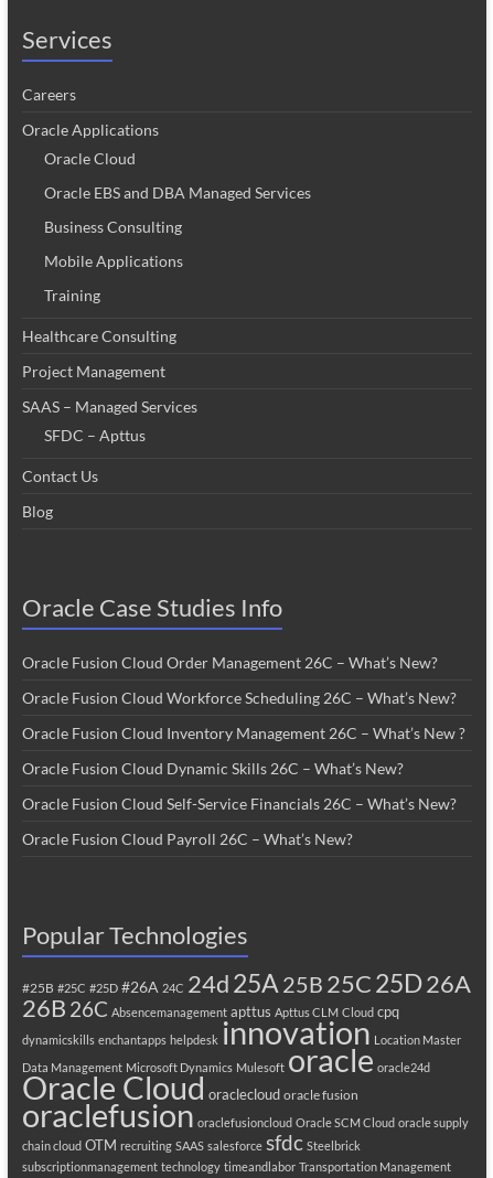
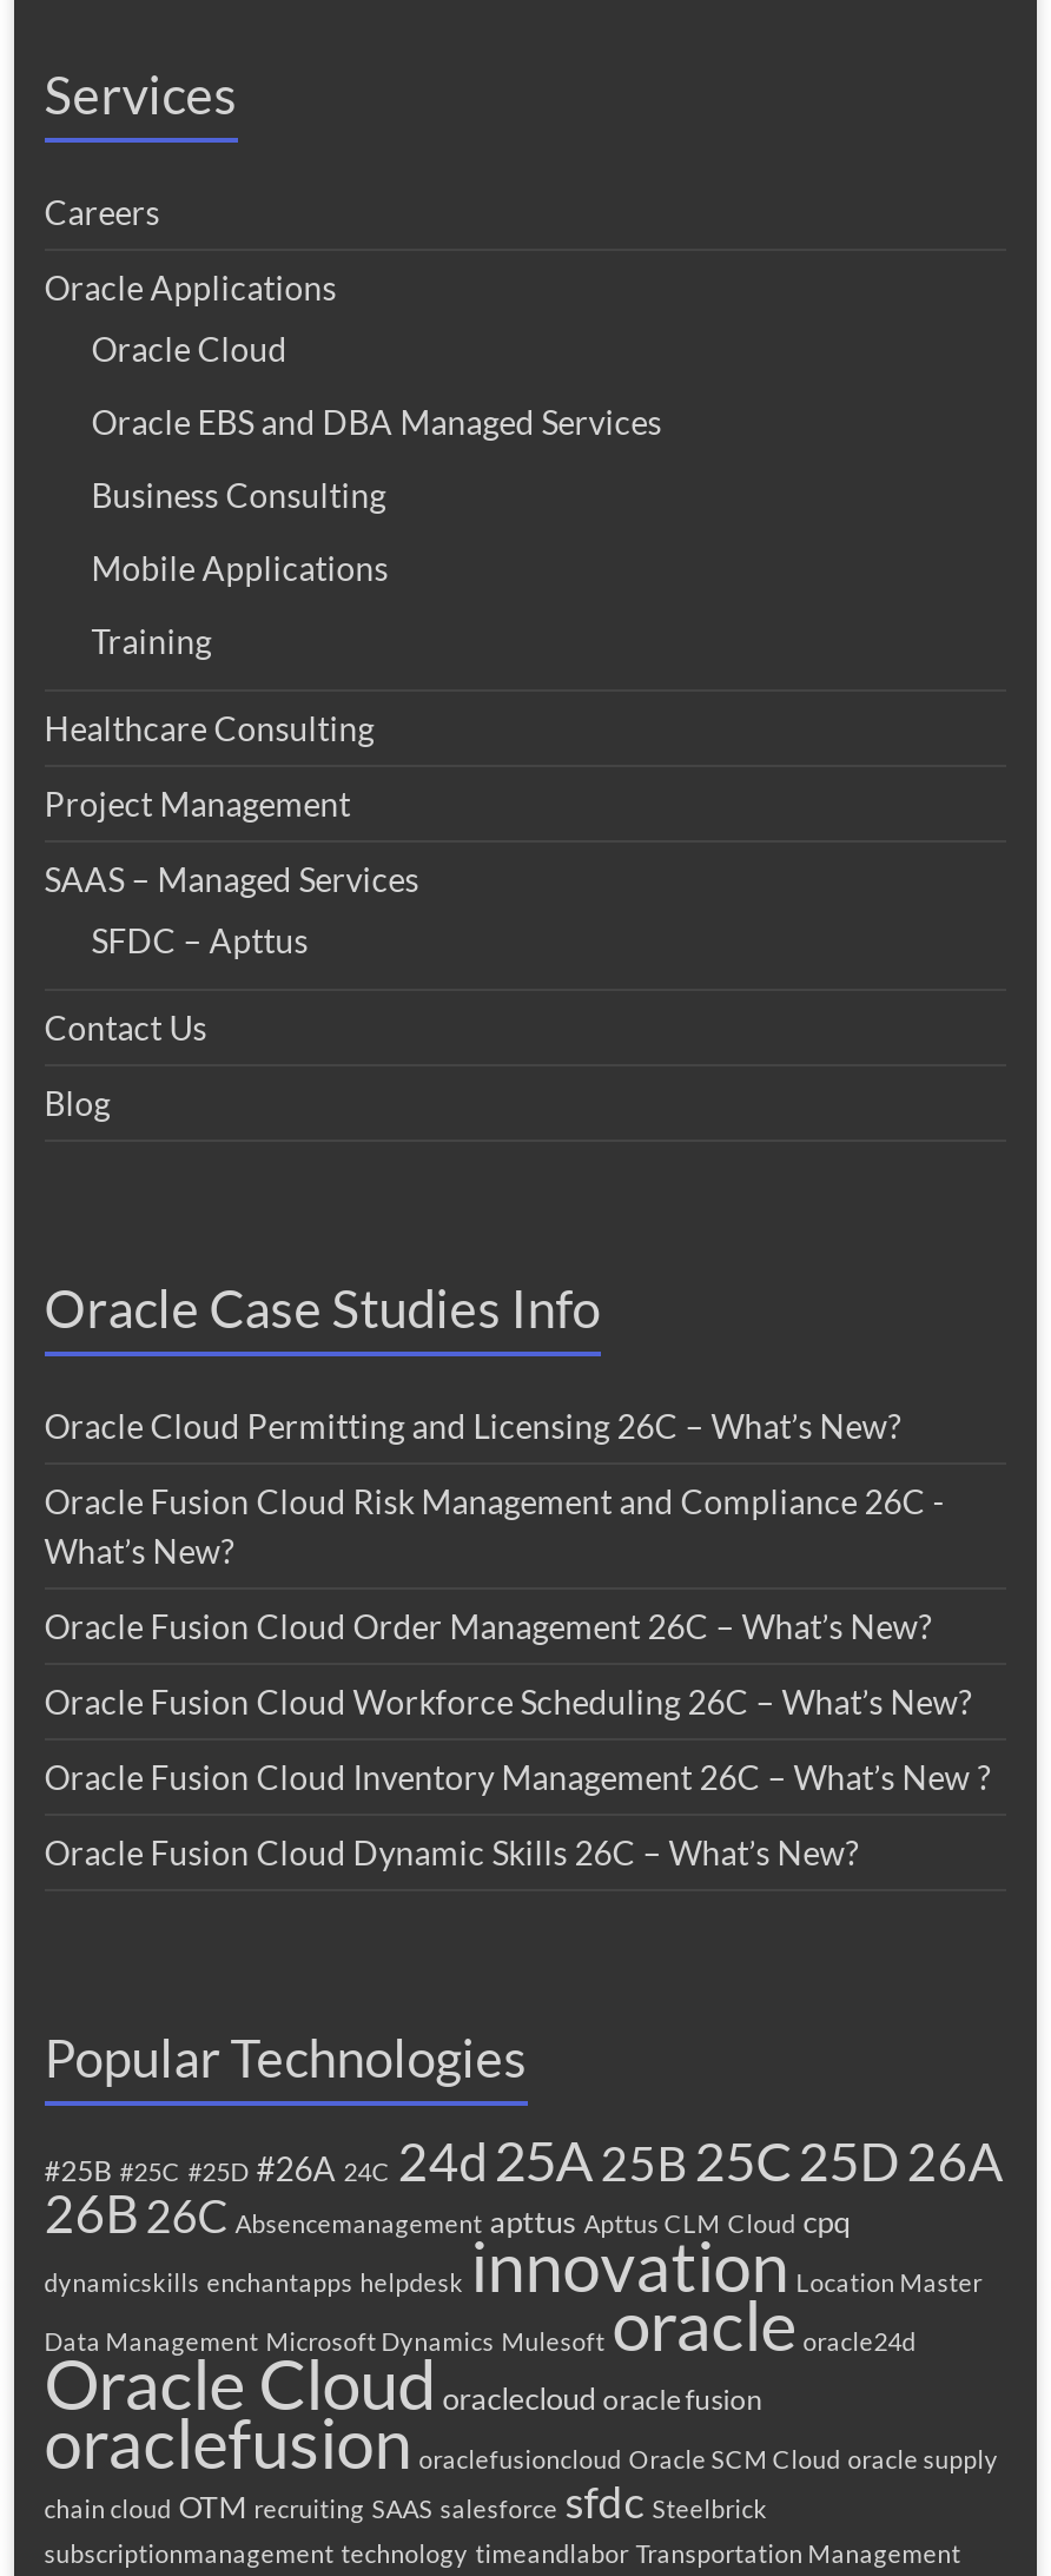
none -> [44,1406,944,1571] Oracle Cloud Permitting and Licensing 26C – What’s New? | Oracle Fusion Cloud Risk Management and Compliance 26C - | What’s New?
moved [22,654,465,778] -> [44,1606,992,1872]: Oracle Fusion Cloud Order Management 26C – What’s New? | Oracle Fusion Cloud Workforce Scheduling 26C – What’s New? | Oracle Fusion Cloud Inventory Management 26C – What’s New ? | Oracle Fusion Cloud Dynamic Skills 26C – What’s New?
[22,795,456,849] Oracle Fusion Cloud Self-Service Financials 26C – What’s New? | Oracle Fusion Cloud Payroll 26C – What’s New? -> none

